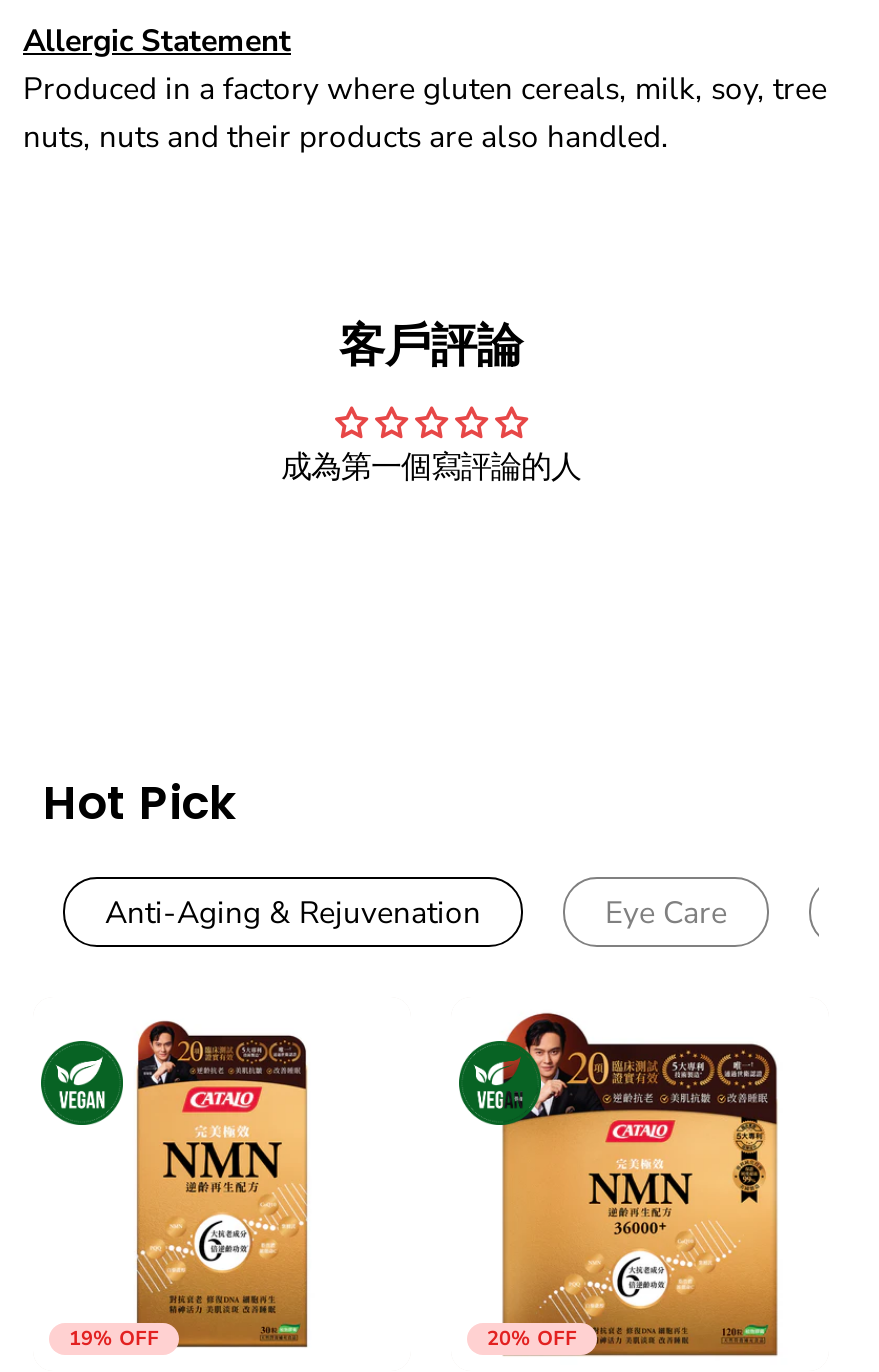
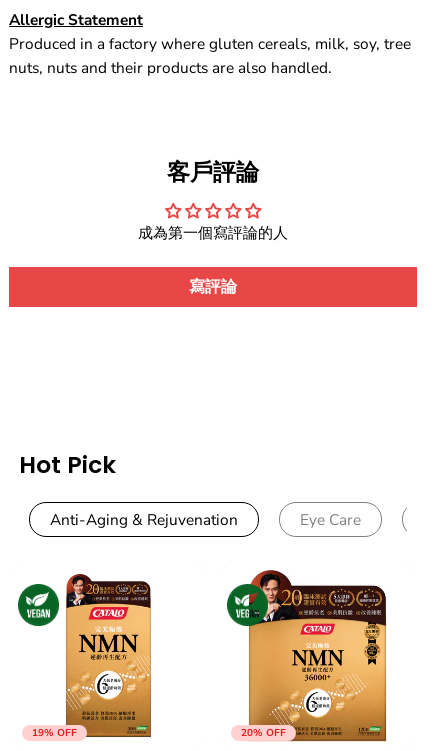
none -> [189,276,237,298] 寫評論

